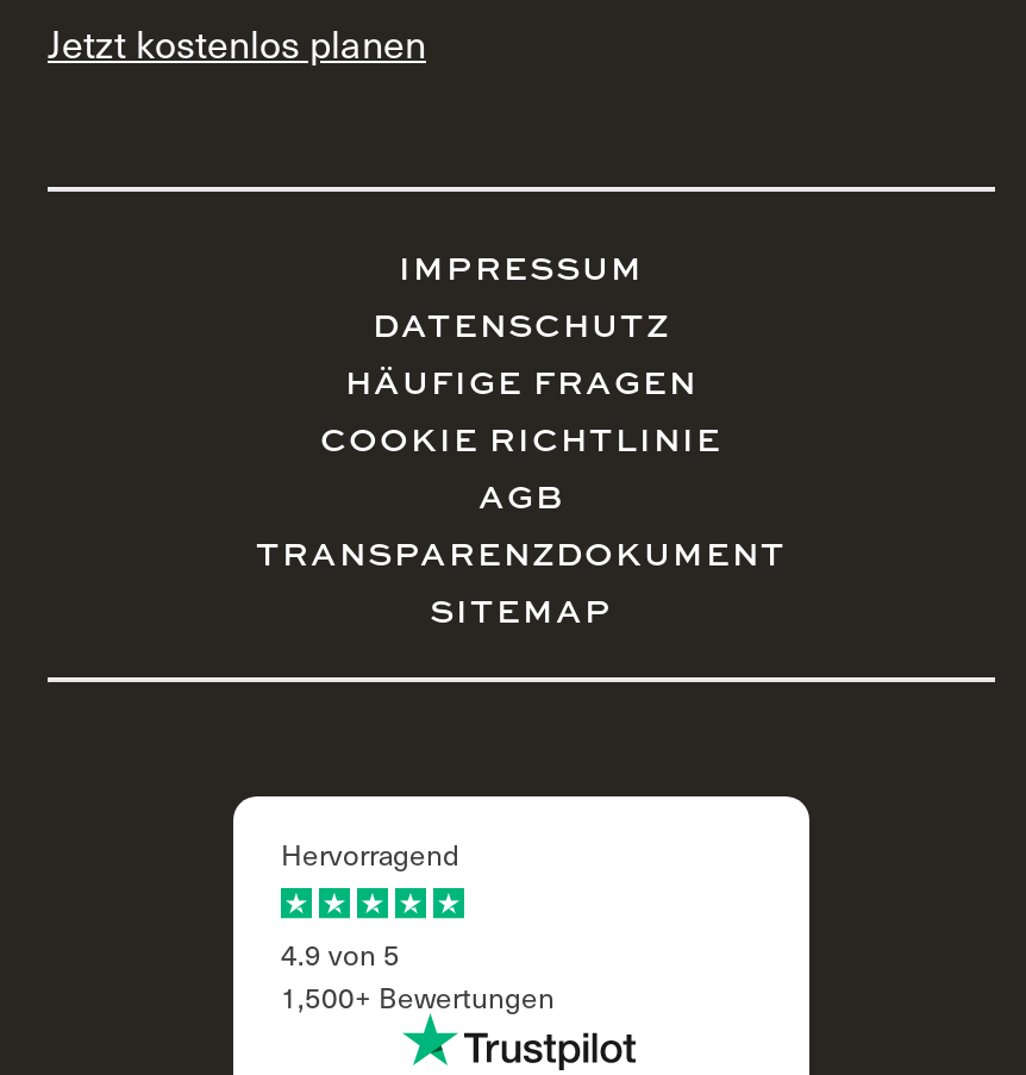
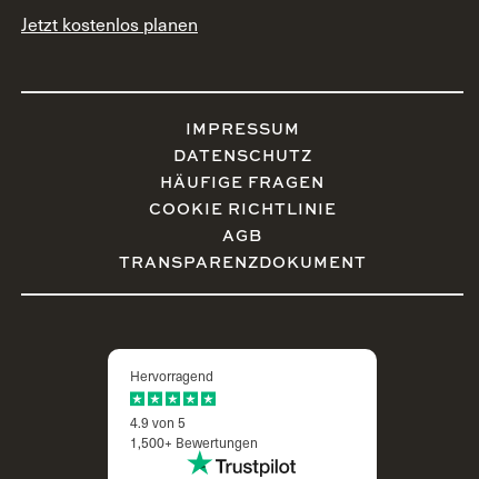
[430,587,613,632] SITEMAP -> none

